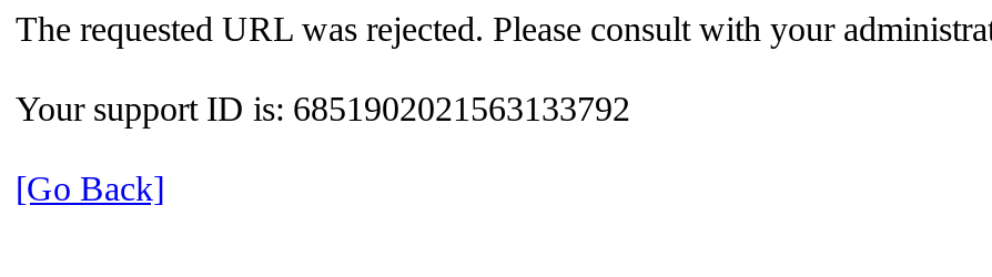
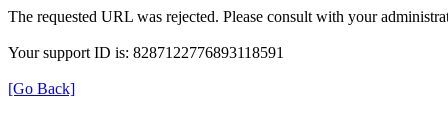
[16,90,630,127] Your support ID is: 6851902021563133792 -> [8,44,284,61] Your support ID is: 8287122776893118591

